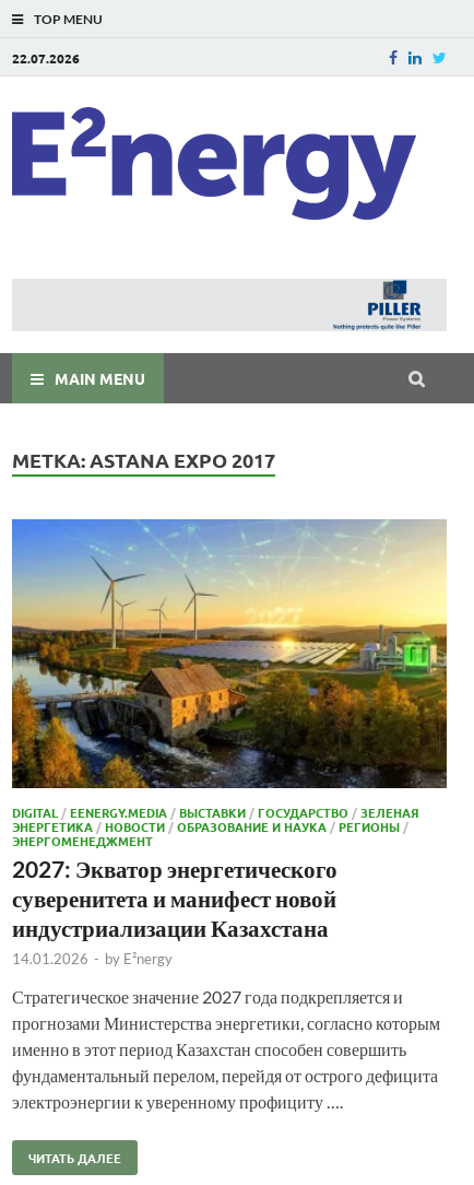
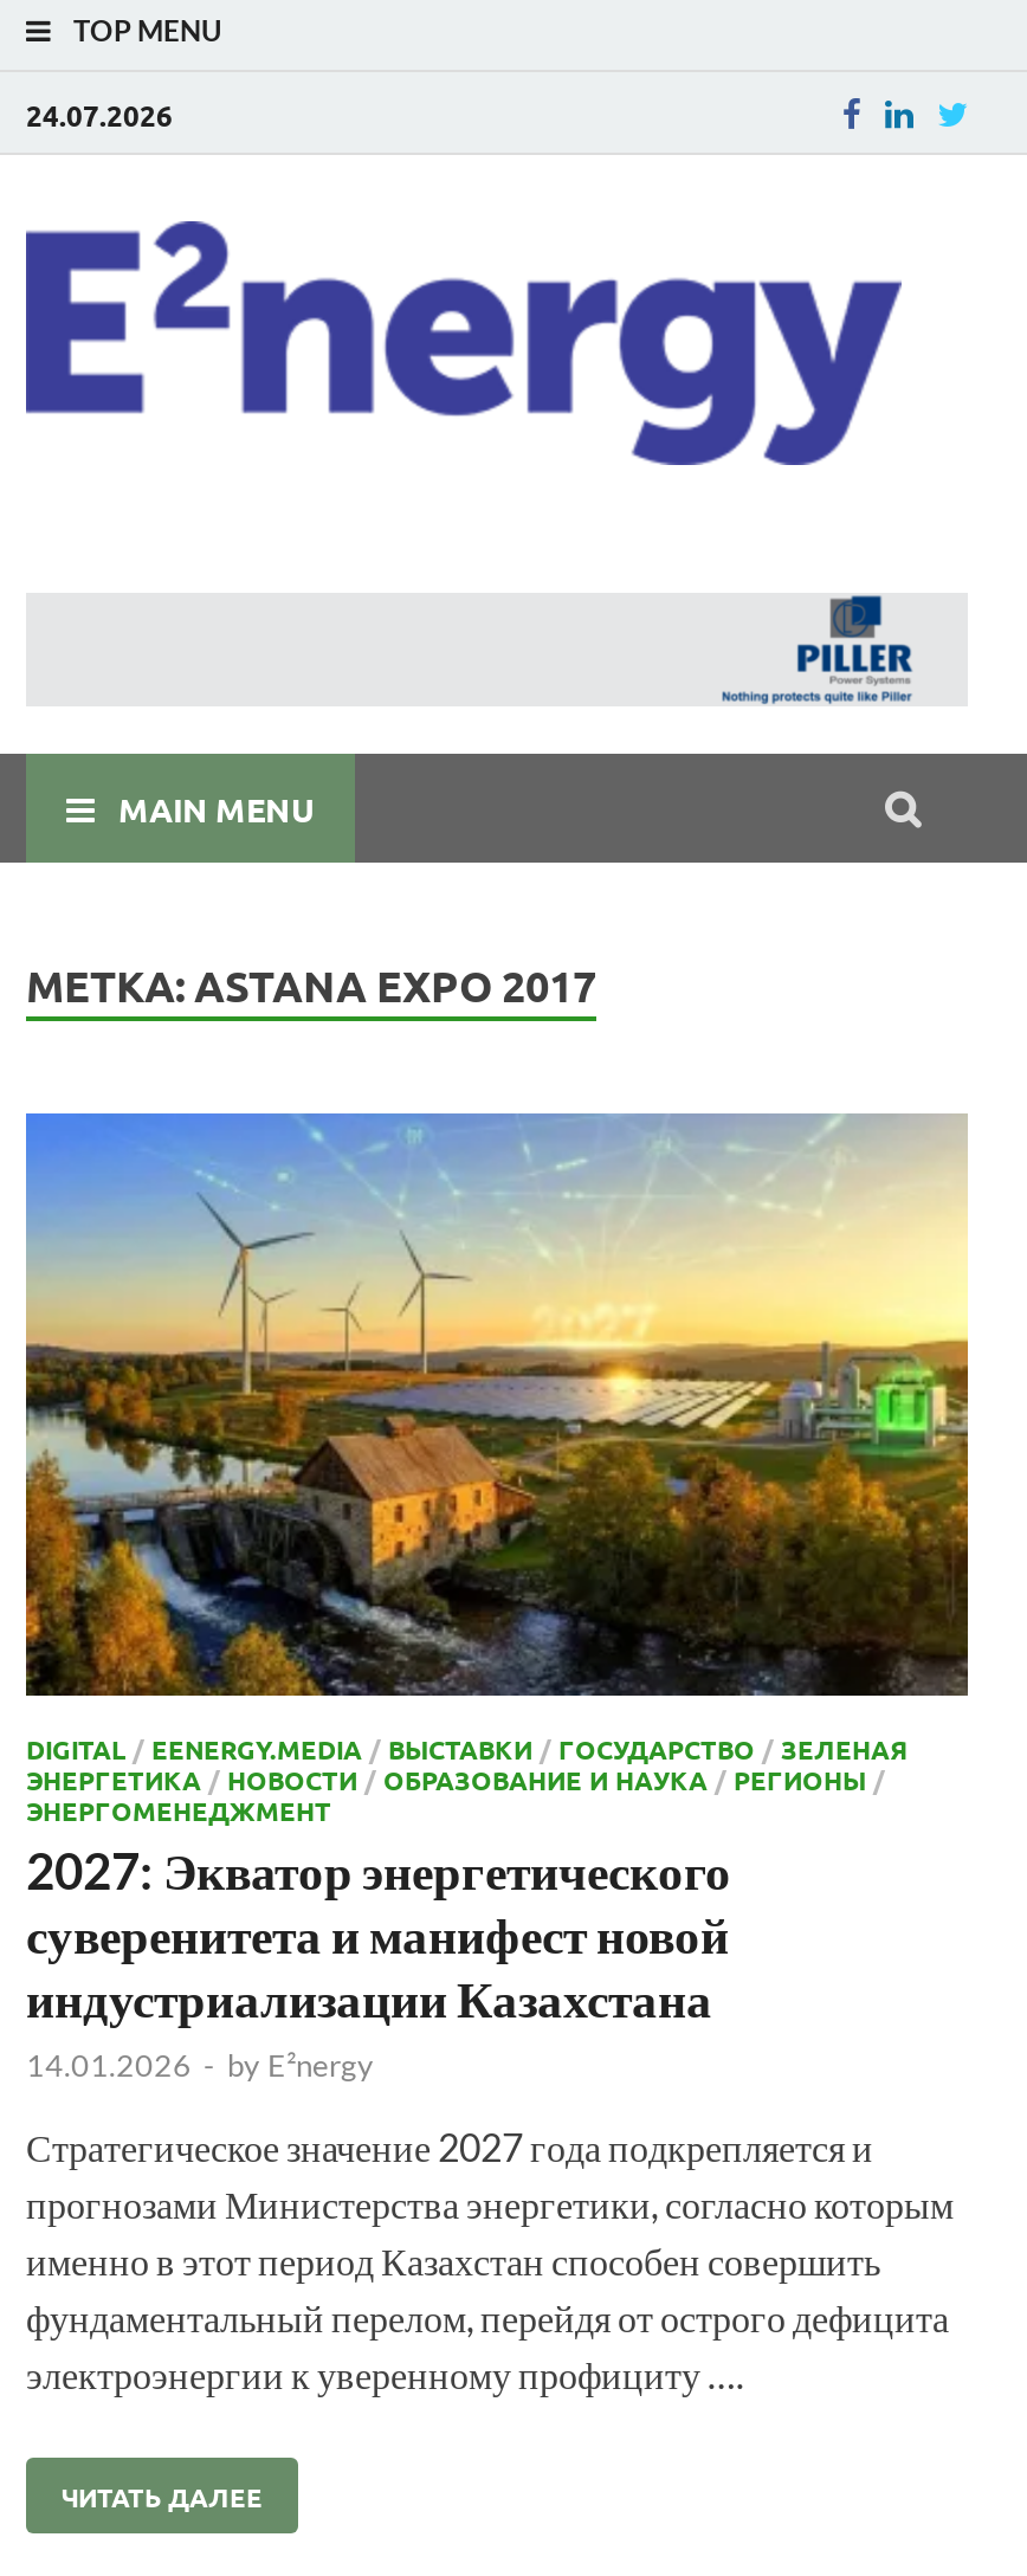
[12,49,80,66] 22.07.2026 -> [26,95,173,133] 24.07.2026

